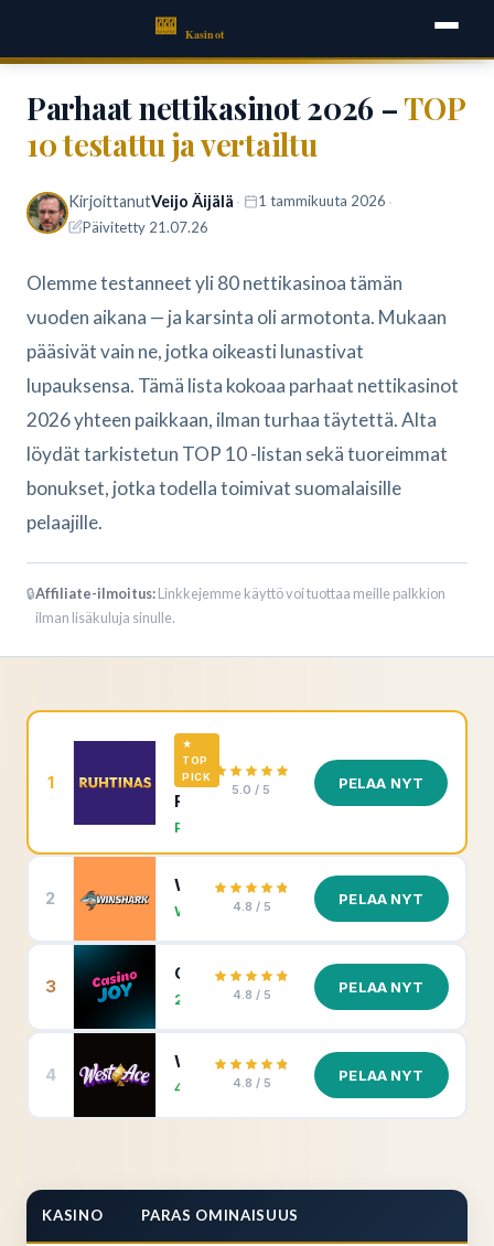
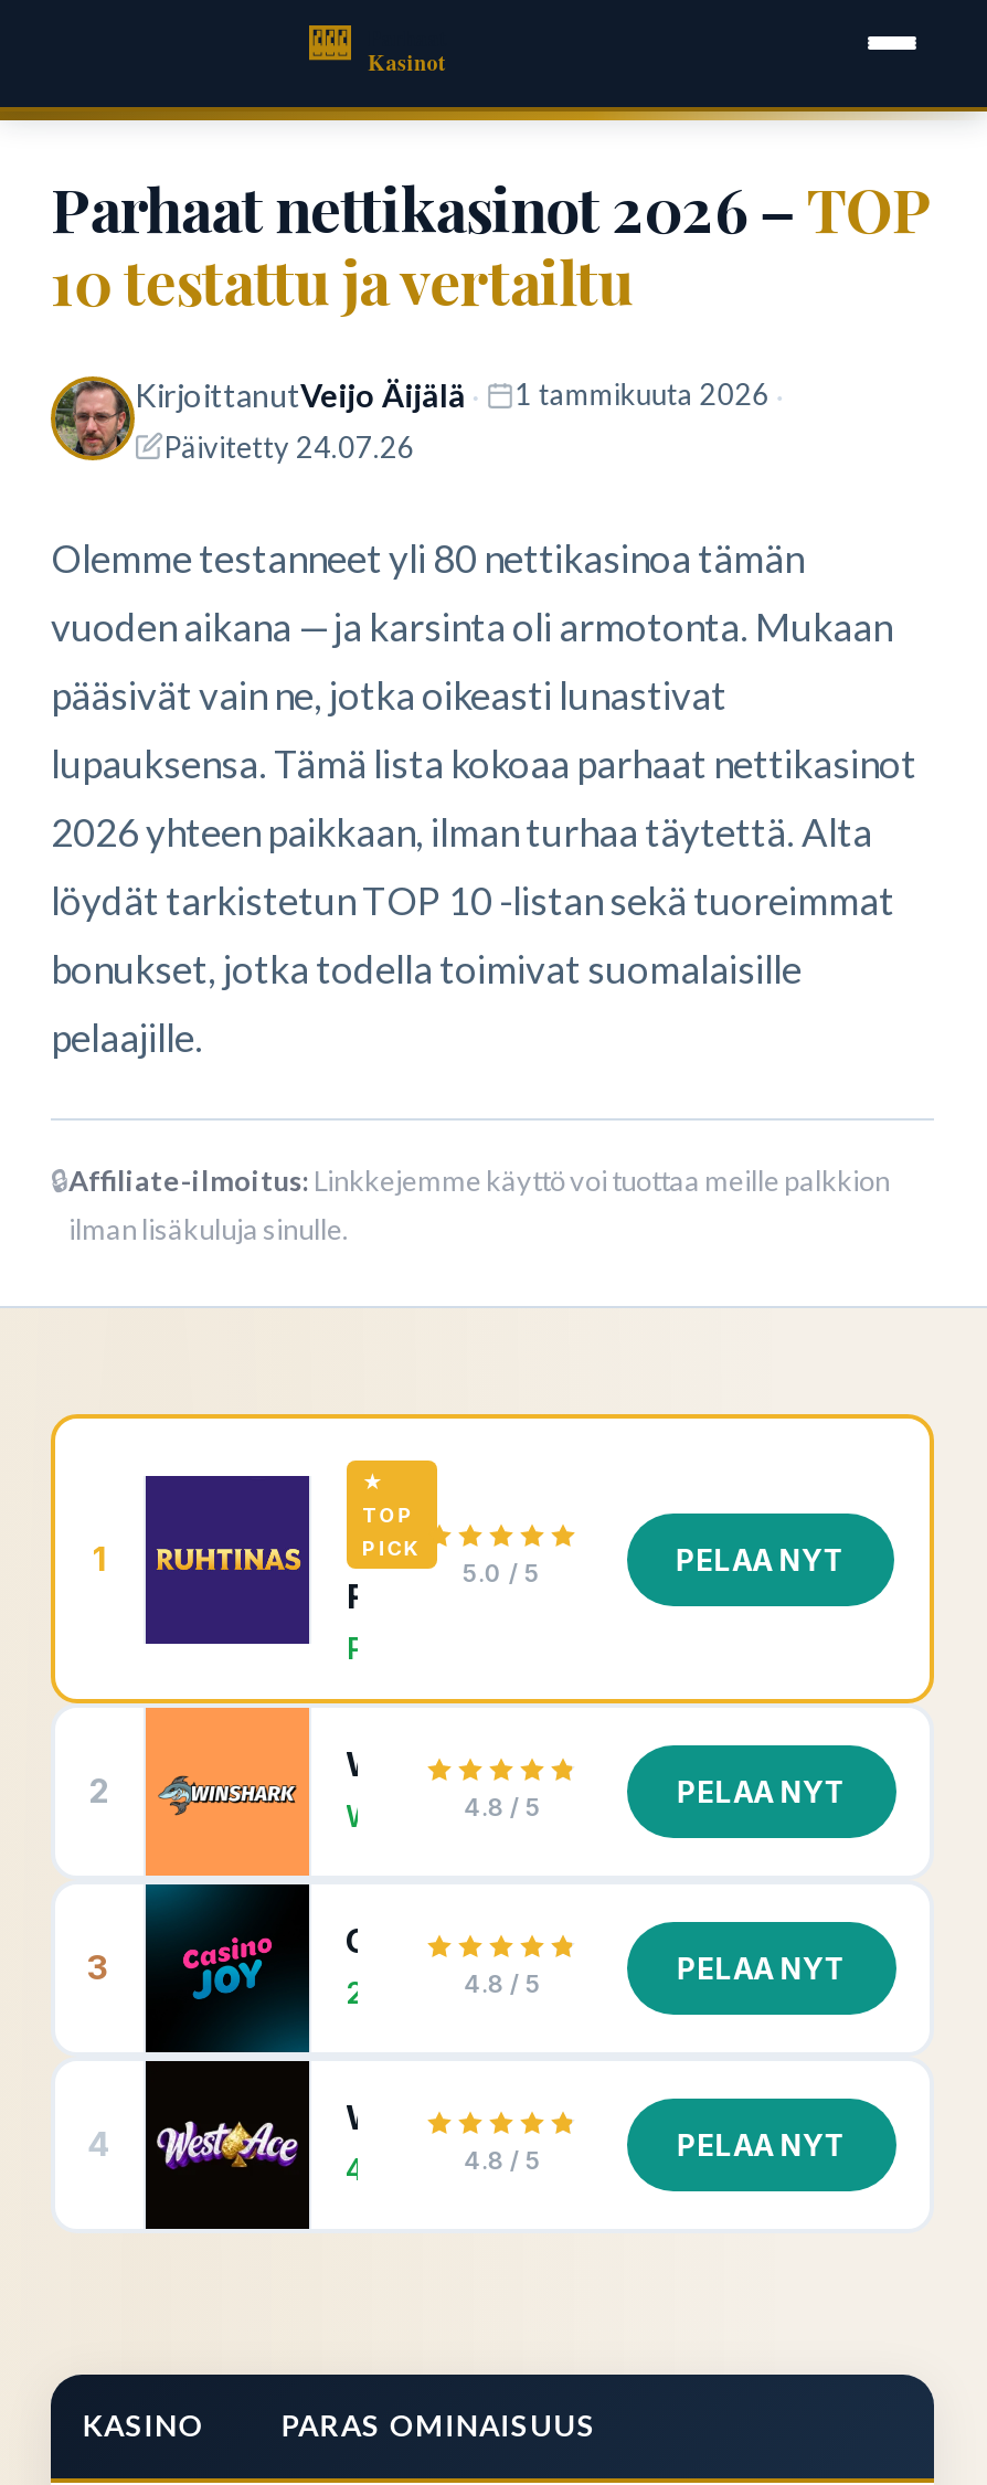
[83,218,208,236] Päivitetty 21.07.26 -> [163,429,415,464] Päivitetty 24.07.26

